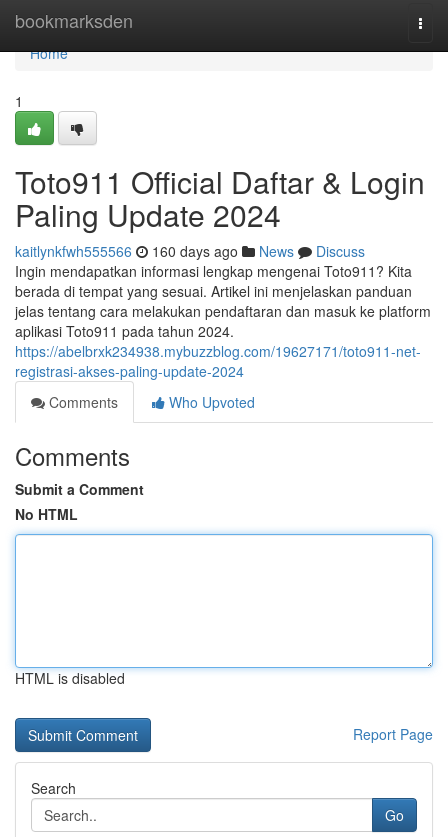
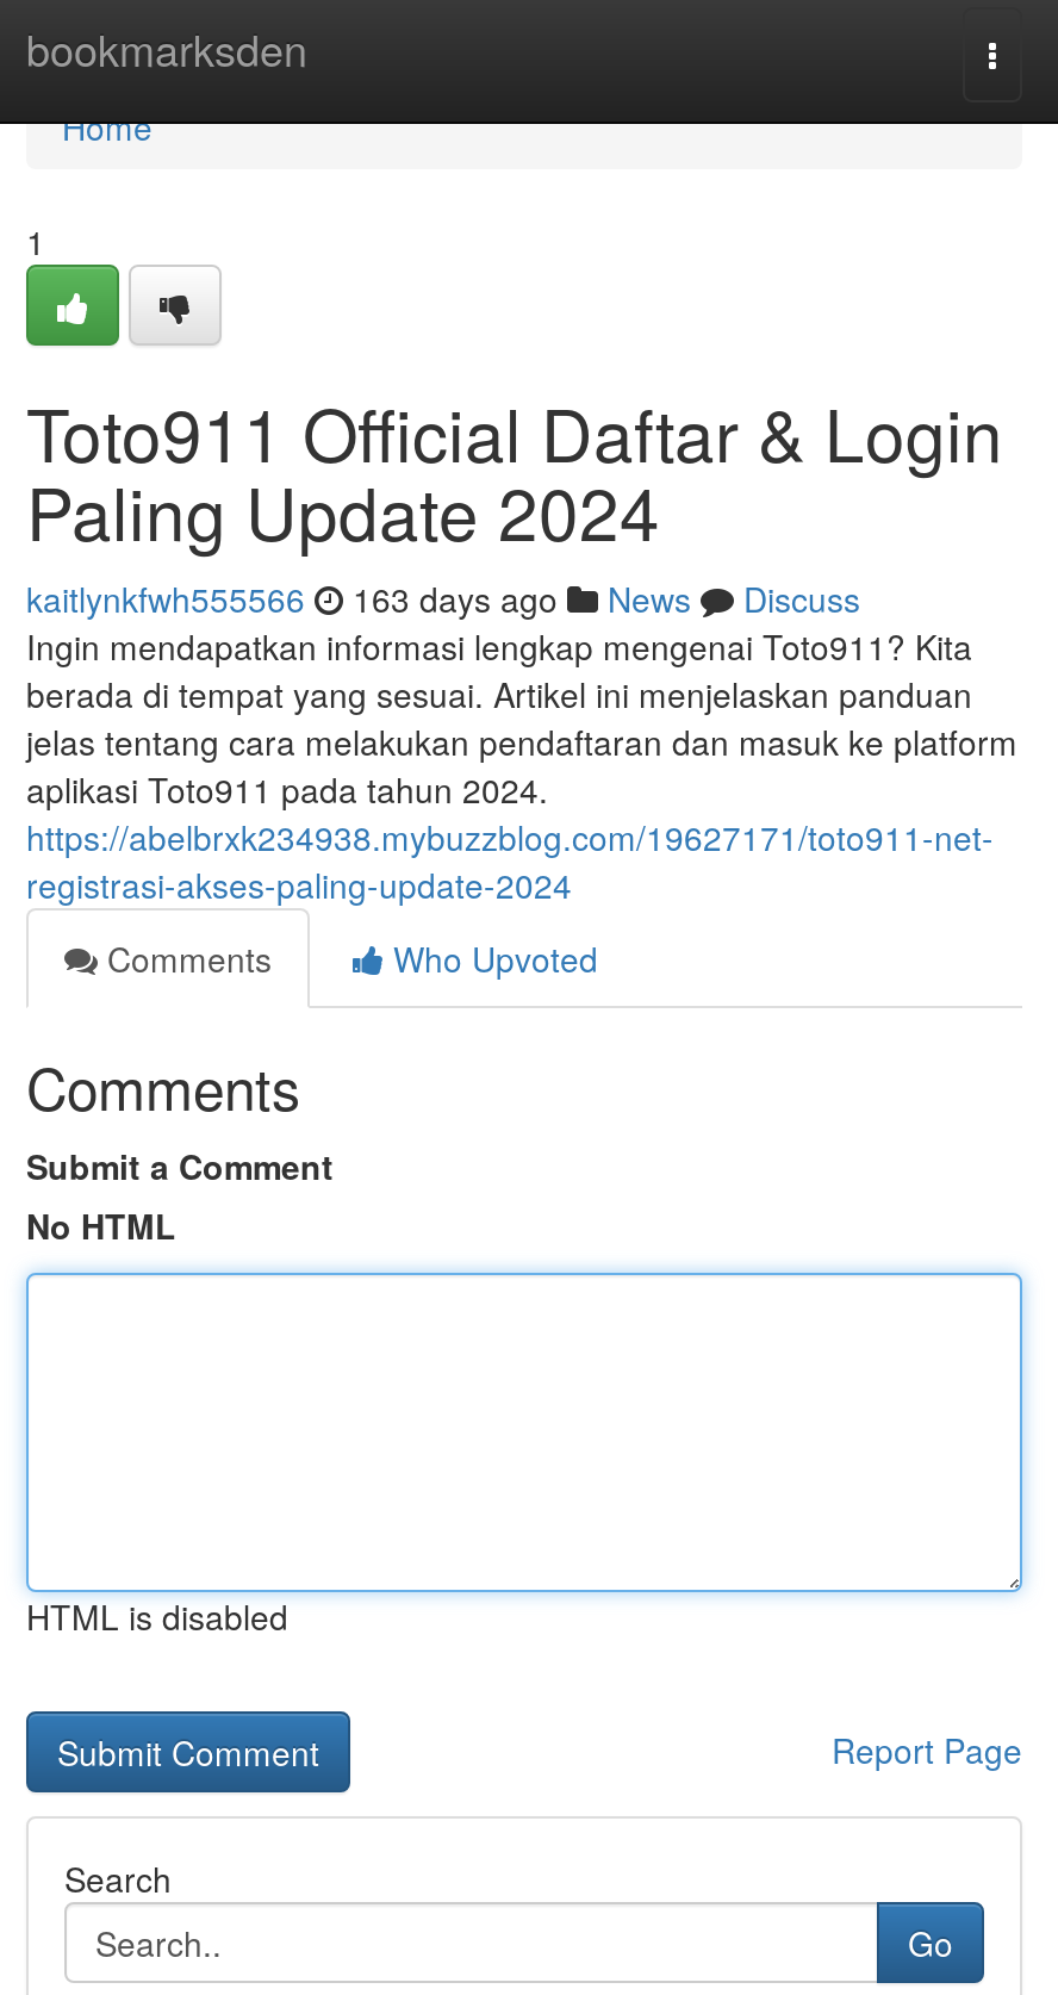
[15,241,365,261] kaitlynkfwh555566 160 days ago News Discuss -> [26,574,860,622] kaitlynkfwh555566 163 days ago News Discuss

